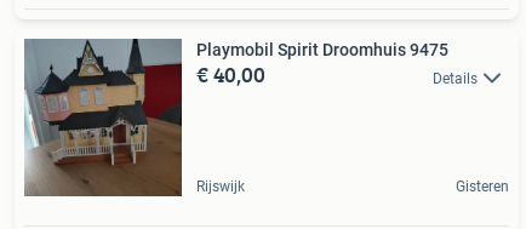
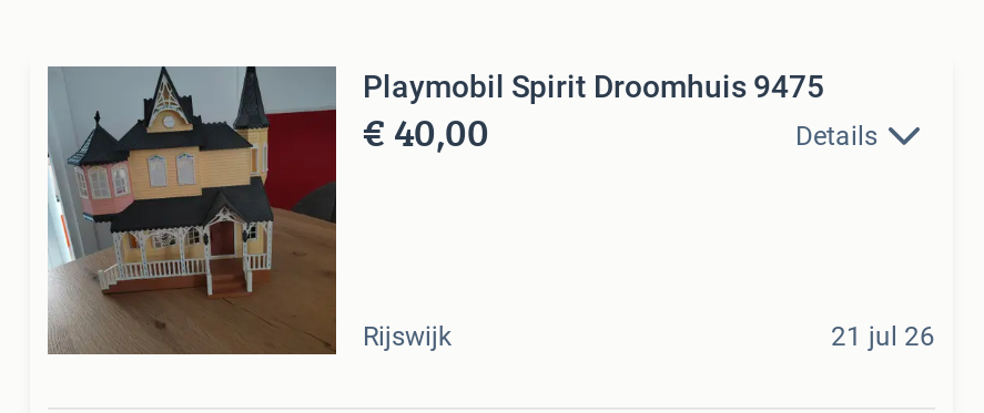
[456,178,509,195] Gisteren -> [831,321,935,352] 21 jul 26

